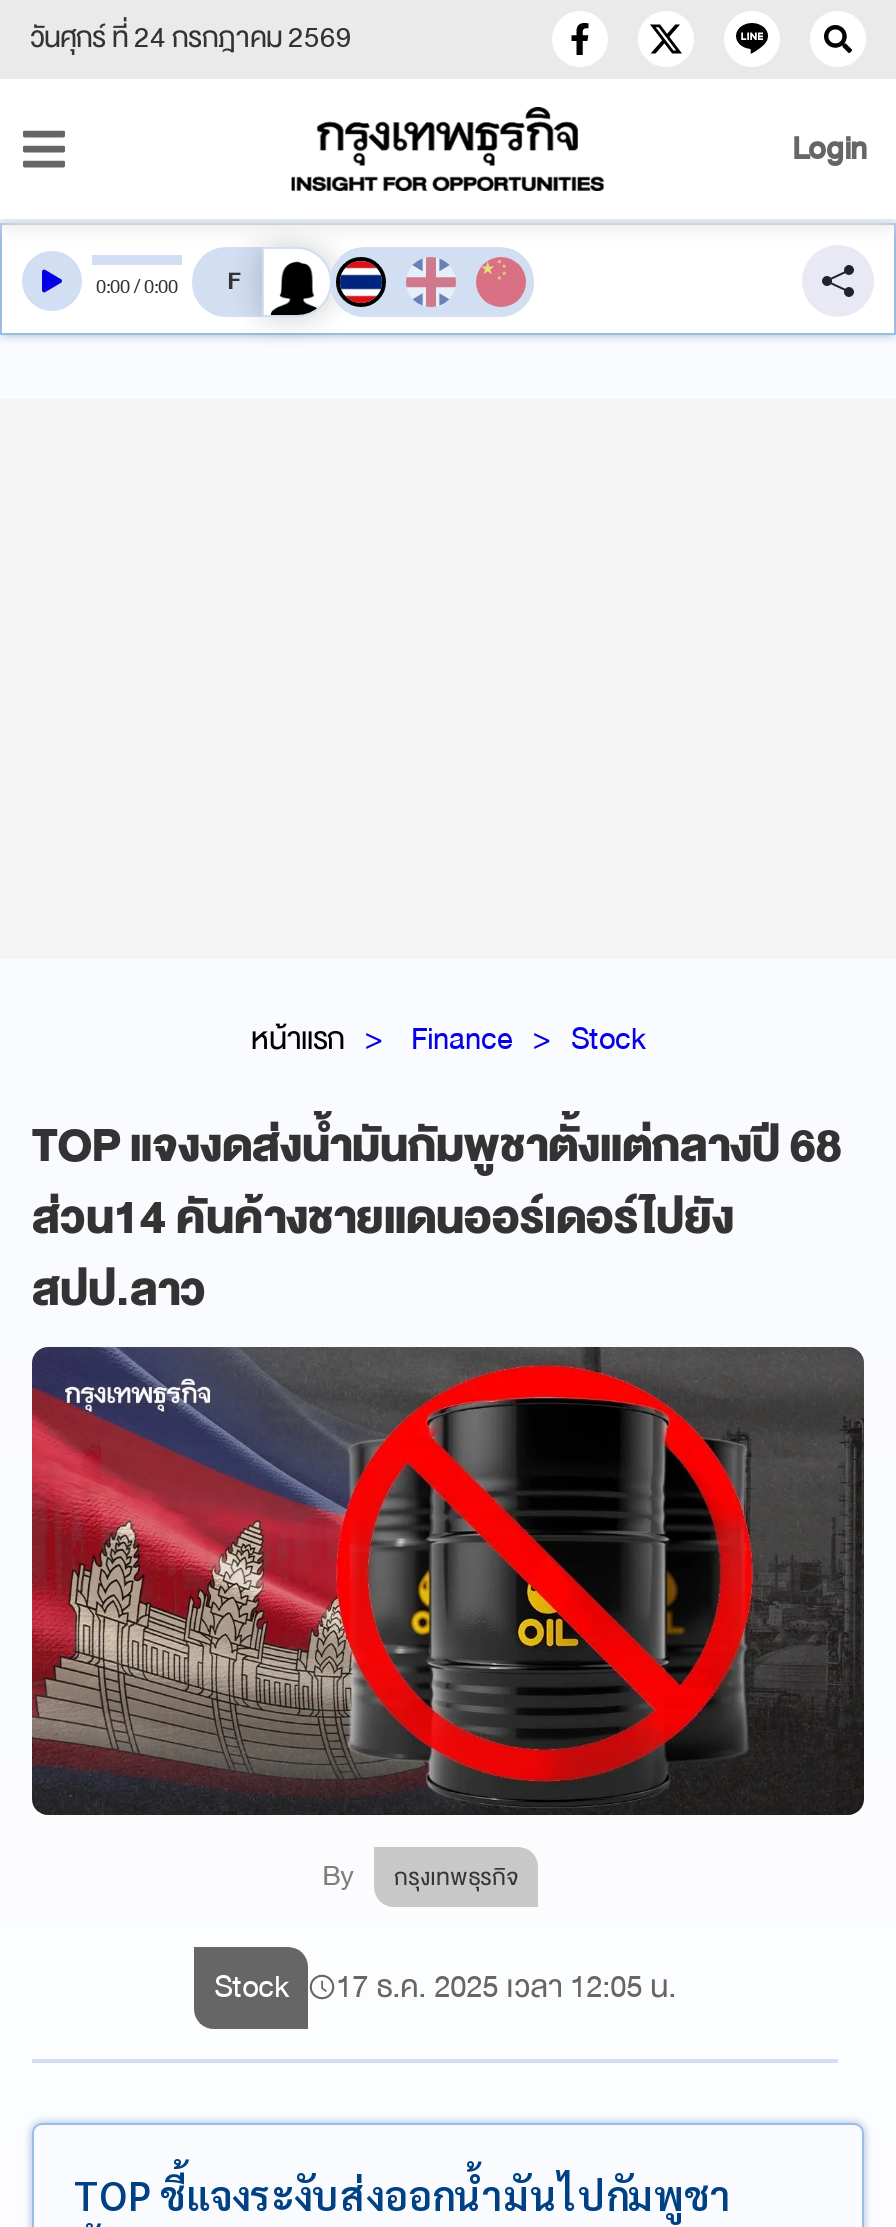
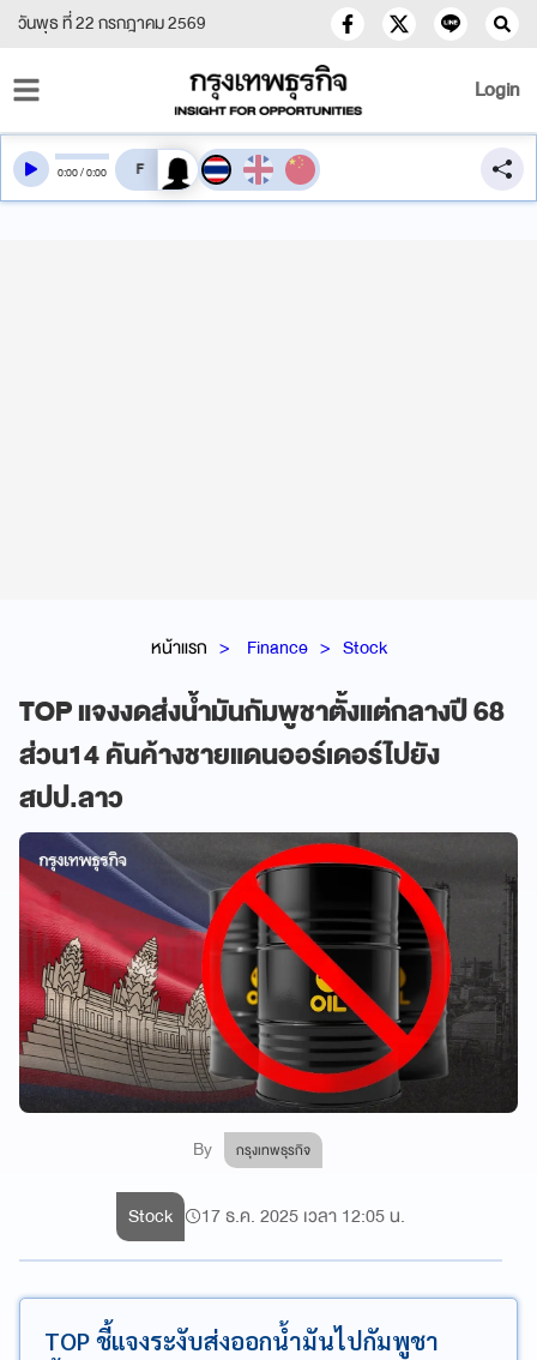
[30,13,352,63] วันศุกร์ ที่ 24 กรกฎาคม 2569 -> [18,8,206,38] วันพุธ ที่ 22 กรกฎาคม 2569

